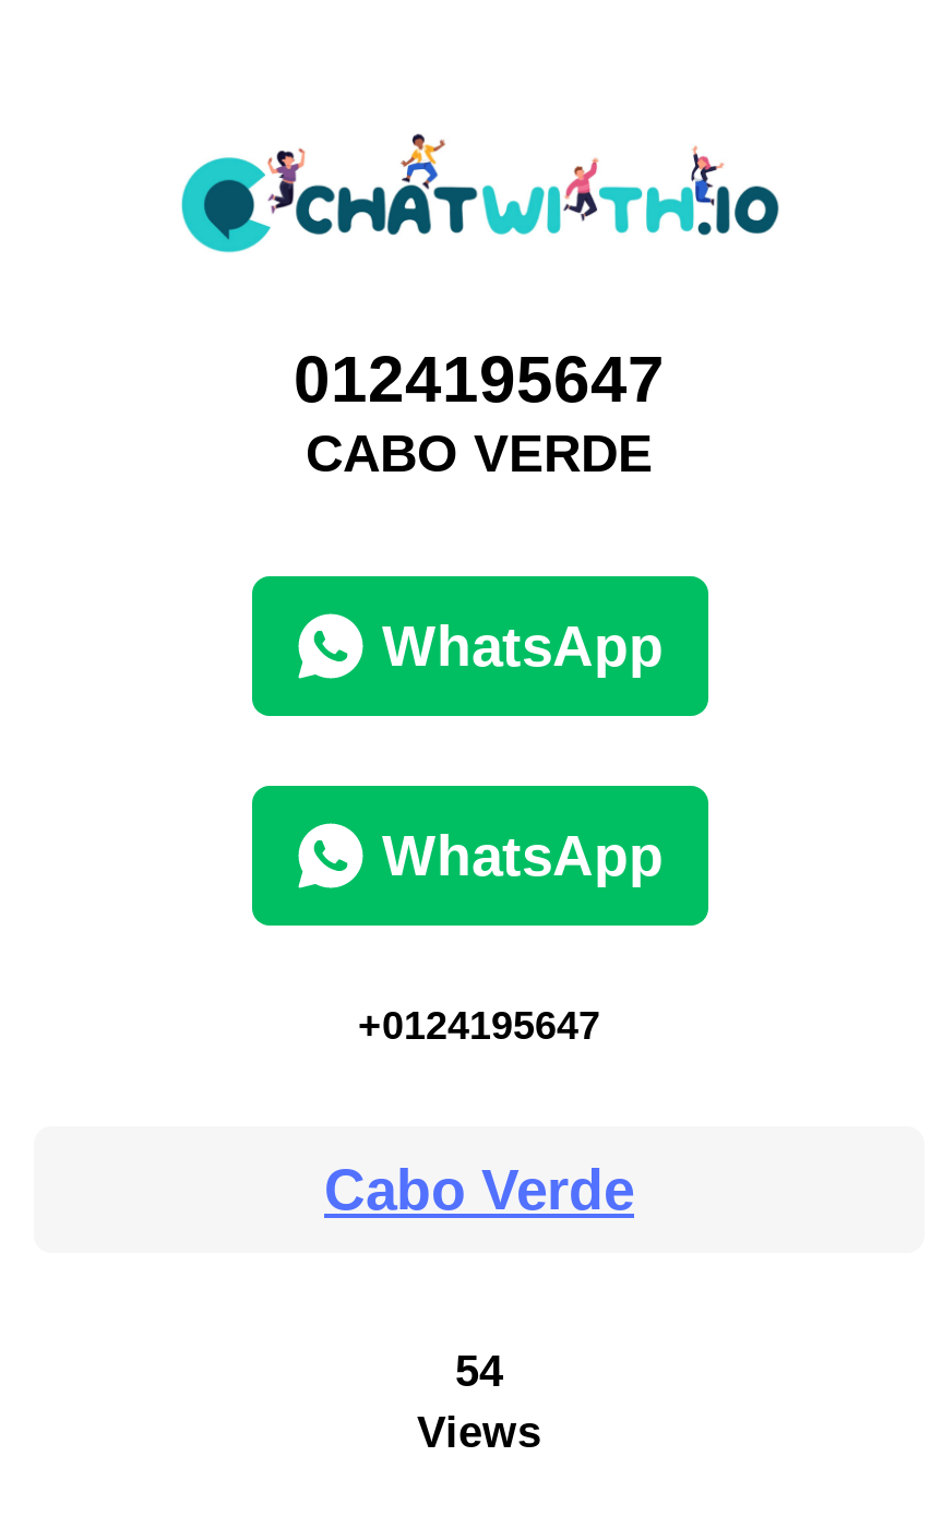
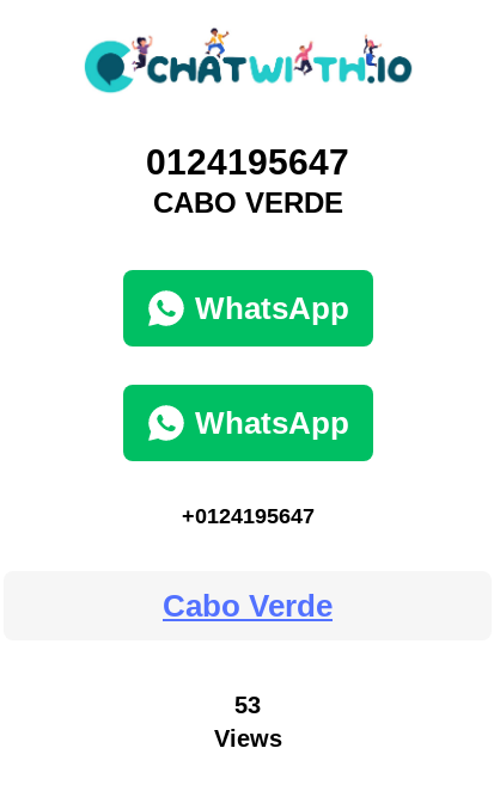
[455,1346,503,1394] 54 -> [234,692,261,718] 53

